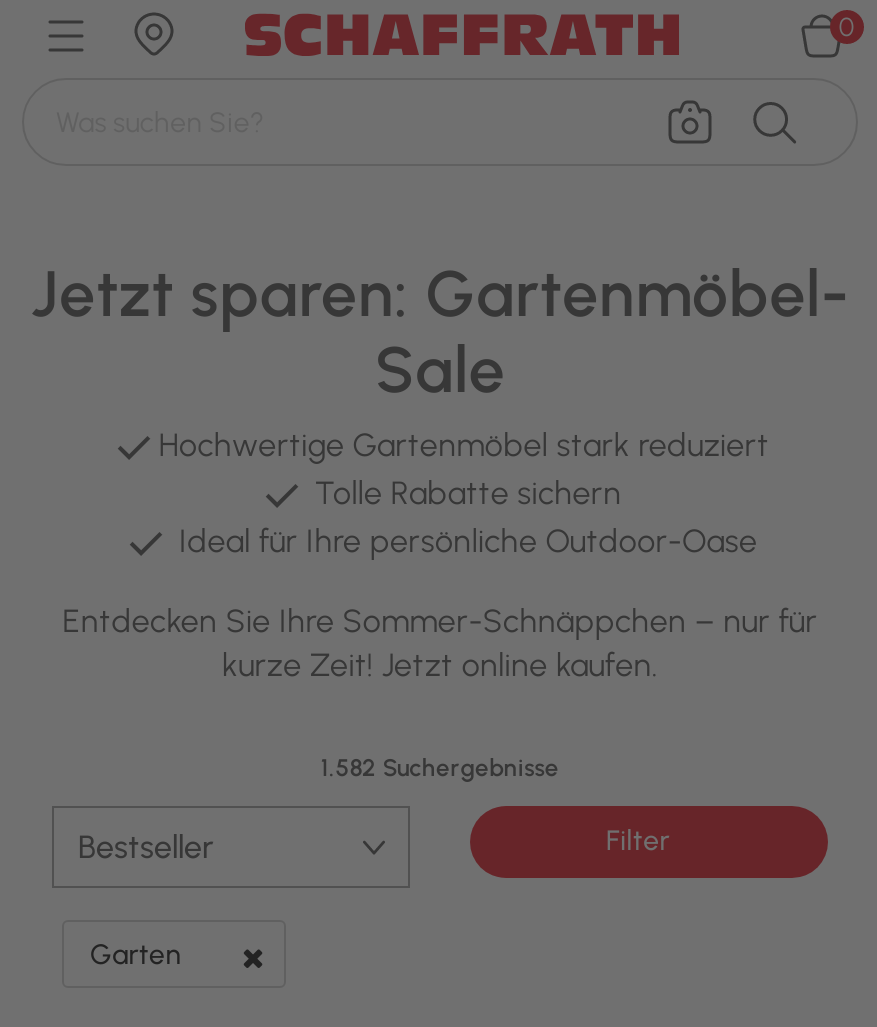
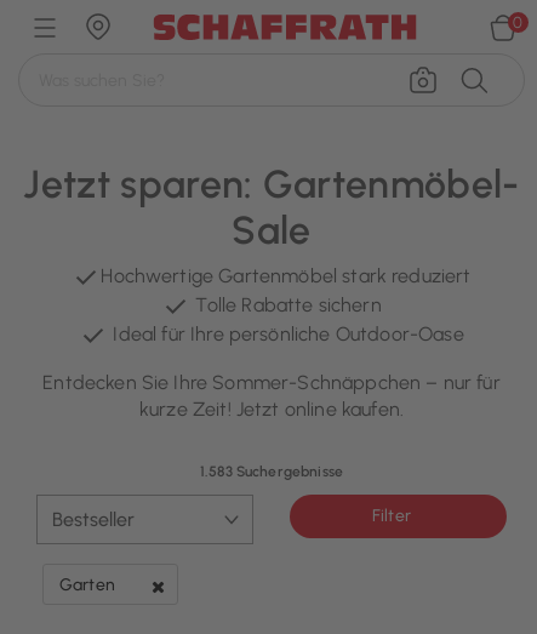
[321,754,559,782] 1.582 Suchergebnisse -> [200,463,343,480] 1.583 Suchergebnisse

